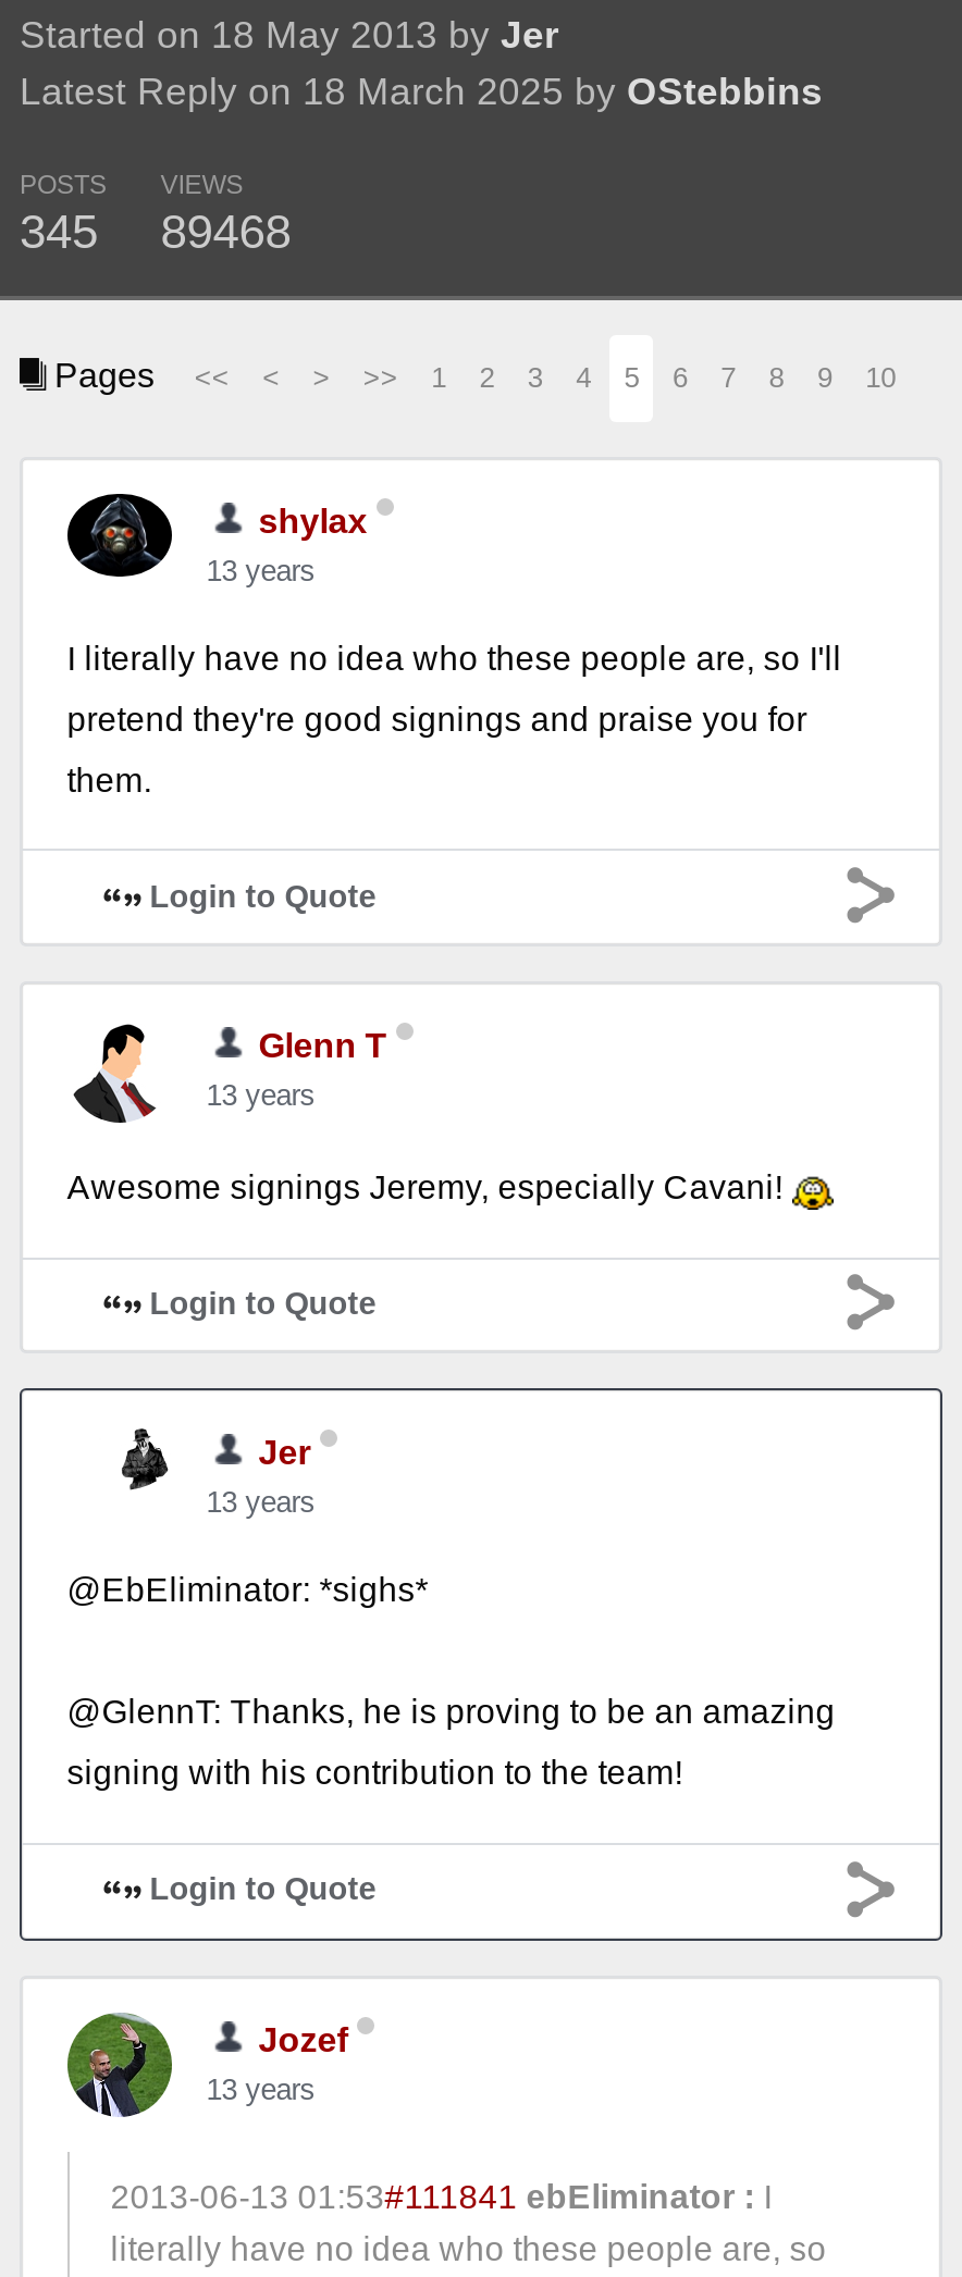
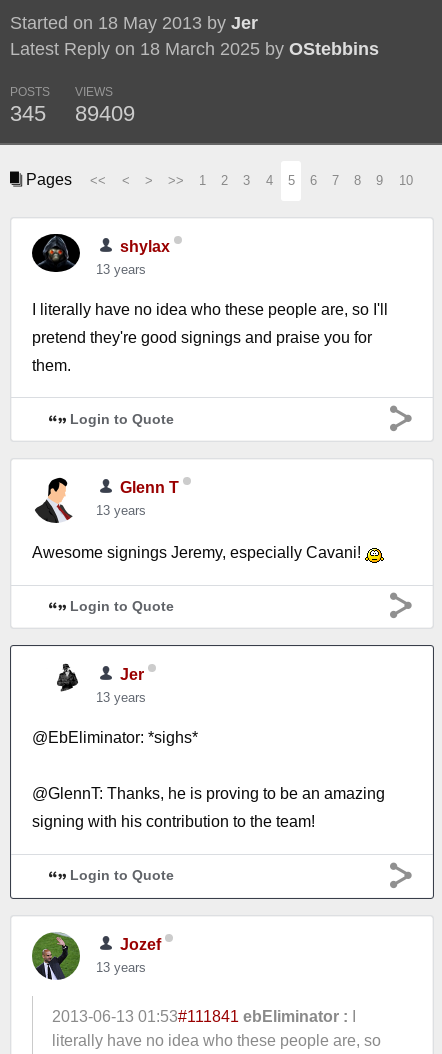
[20,205,291,259] 345 89468 -> [10,101,135,126] 345 89409

